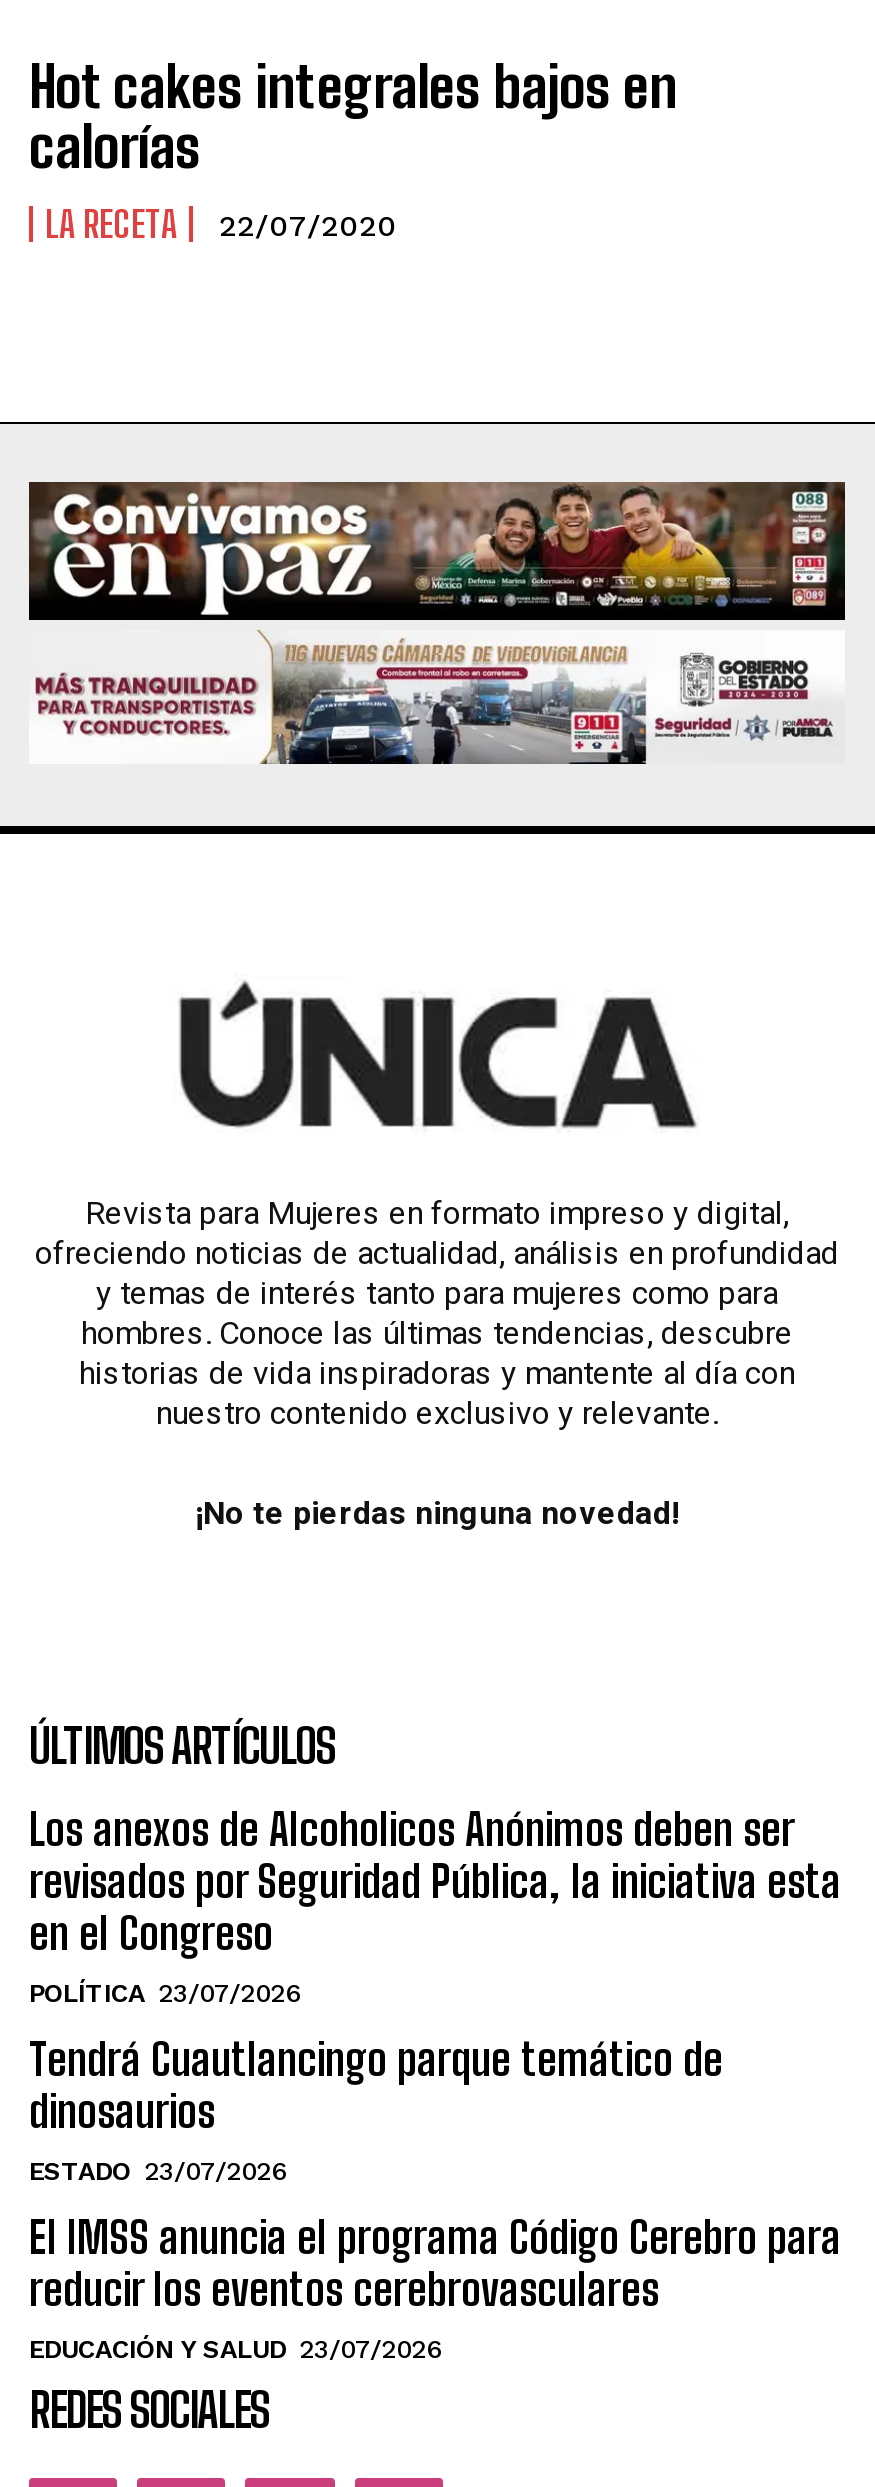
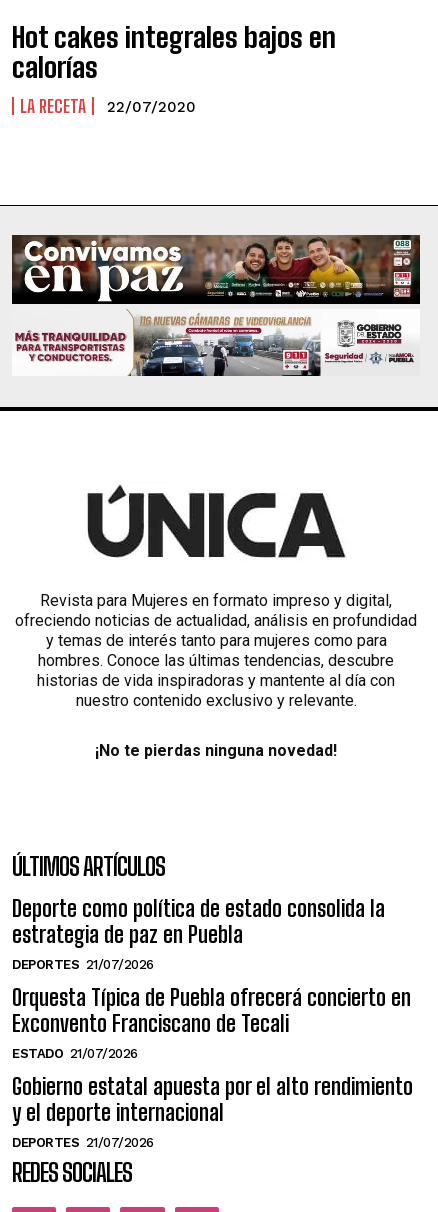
[29,1803,841,2365] Los anexos de Alcoholicos Anónimos deben ser | revisados por Seguridad Pública, la iniciativa esta | en el Congreso | POLÍTICA 23/07/2026 | Tendrá Cuautlancingo parque temático de | dinosaurios | ESTADO 23/07/2026 | El IMSS anuncia el programa Código Cerebro para | reducir los eventos cerebrovasculares | EDUCACIÓN Y SALUD 23/07/2026 -> [12,895,413,1150] Deporte como política de estado consolida la | estrategia de paz en Puebla | DEPORTES 21/07/2026 | Orquesta Típica de Puebla ofrecerá concierto en | Exconvento Franciscano de Tecali | ESTADO 21/07/2026 | Gobierno estatal apuesta por el alto rendimiento | y el deporte internacional | DEPORTES 21/07/2026

